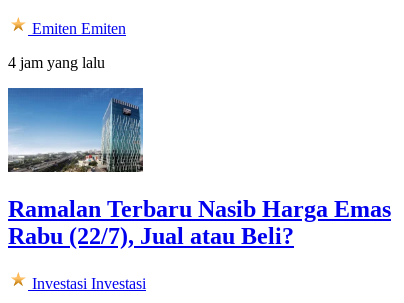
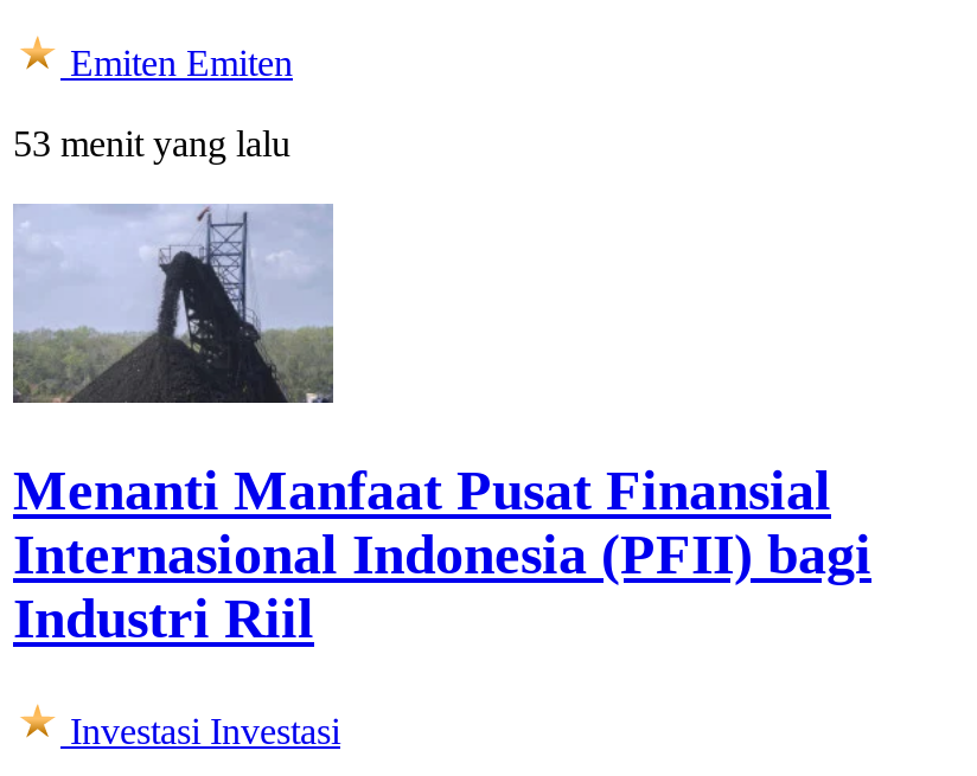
[8,54,105,71] 4 jam yang lalu -> [13,122,290,163] 53 menit yang lalu
[8,88,391,248] [image] | Ramalan Terbaru Nasib Harga Emas | Rabu (22/7), Jual atau Beli? -> [11,206,871,648] [image] | Menanti Manfaat Pusat Finansial | Internasional Indonesia (PFII) bagi | Industri Riil

